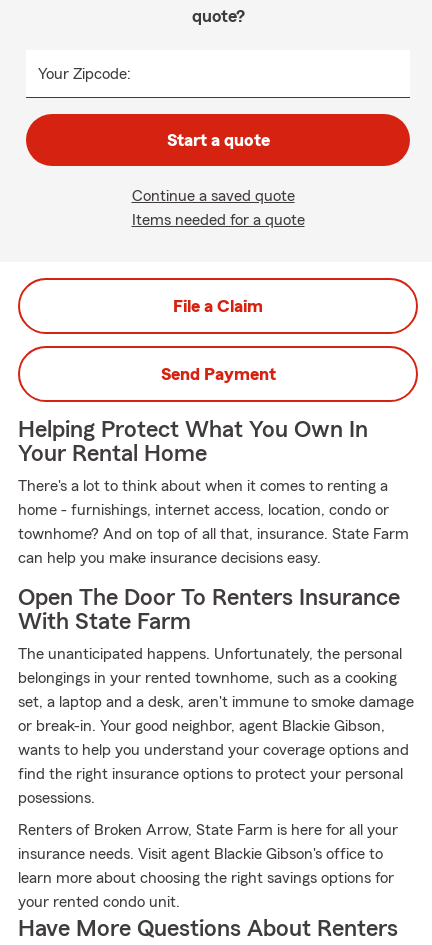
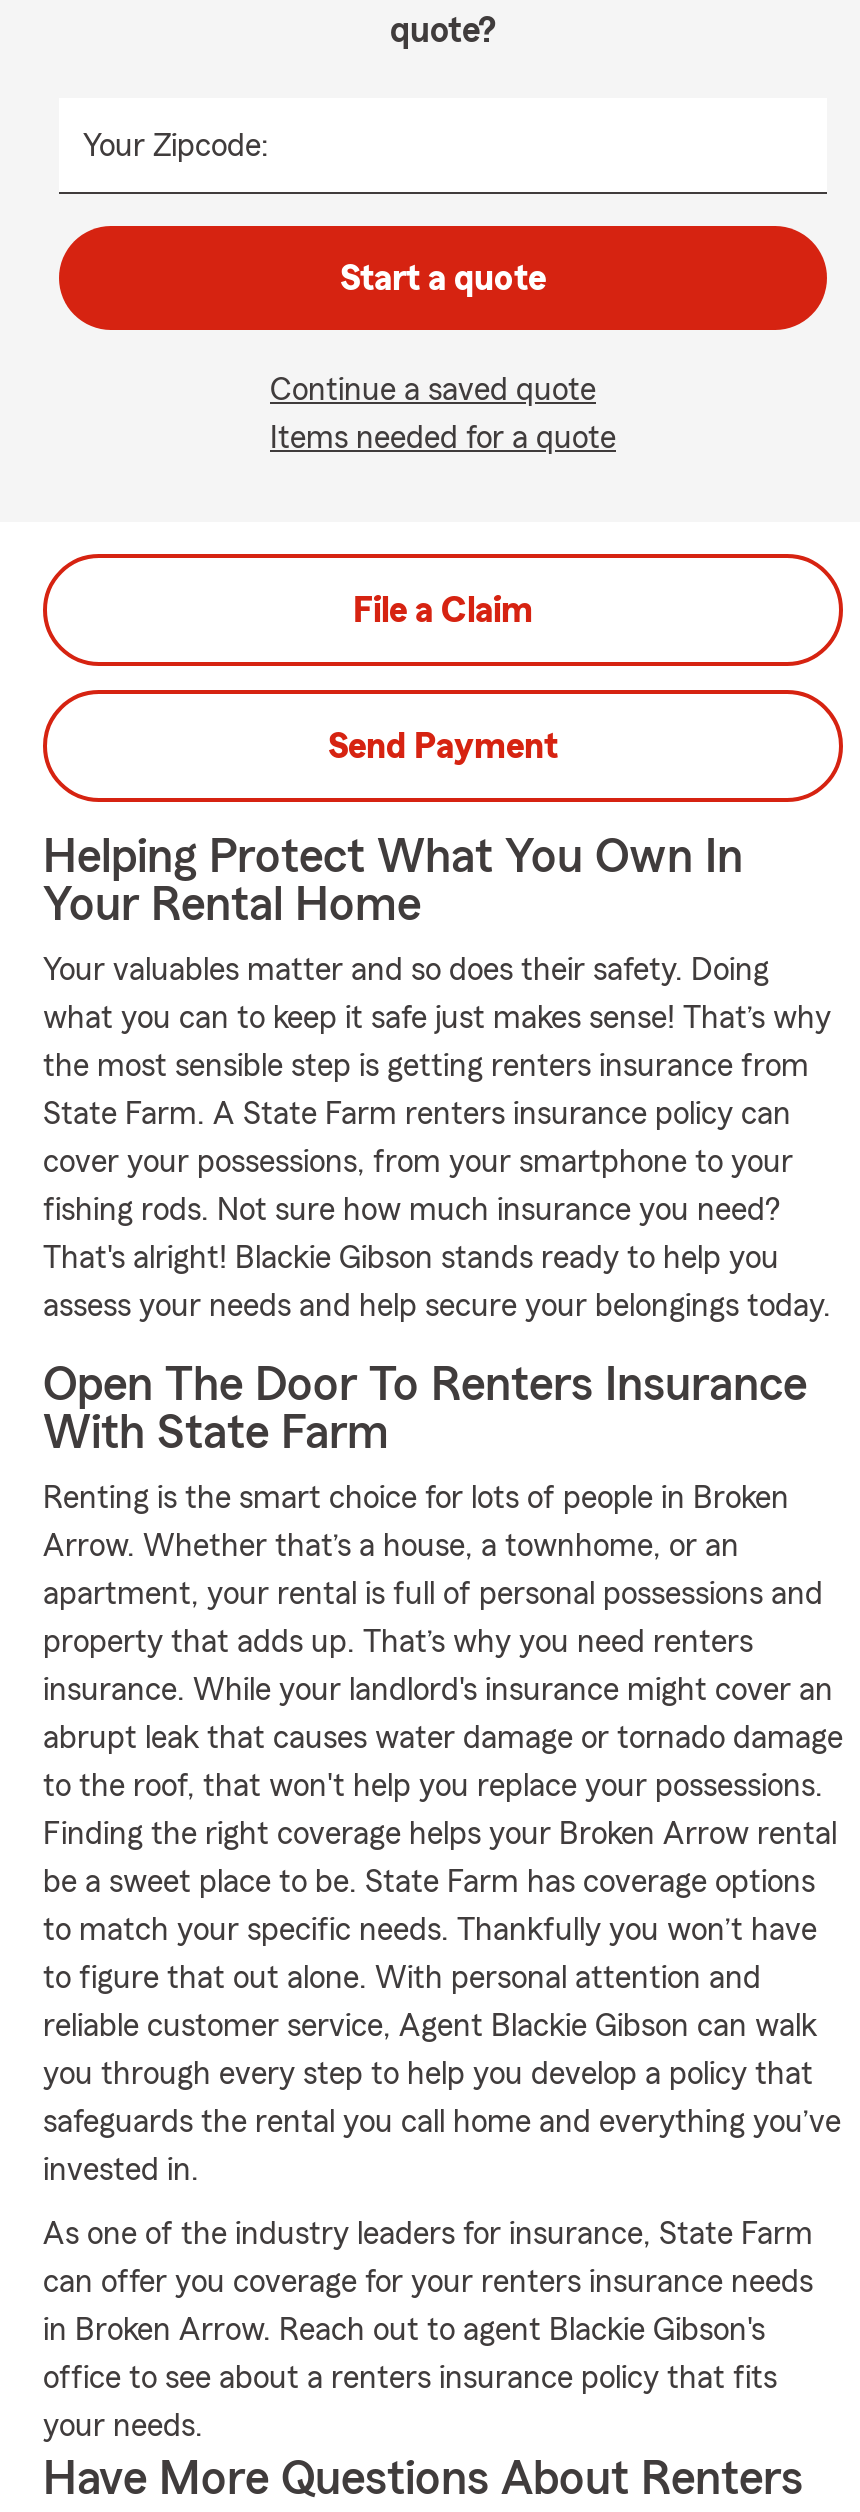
[18,478,409,566] There's a lot to think about when it comes to renting a | home - furnishings, internet access, location, condo or | townhome? And on top of all that, insurance. State Farm | can help you make insurance decisions easy. -> [43,954,831,1322] Your valuables matter and so does their safety. Doing | what you can to keep it safe just makes sense! That’s why | the most sensible step is getting renters insurance from | State Farm. A State Farm renters insurance policy can | cover your possessions, from your smartphone to your | fishing rods. Not sure how much insurance you need? | That's alright! Blackie Gibson stands ready to help you | assess your needs and help secure your belongings today.
[18,646,414,910] The unanticipated happens. Unfortunately, the personal | belongings in your rented townhome, such as a cooking | set, a laptop and a desk, aren't immune to smoke damage | or break-in. Your good neighbor, agent Blackie Gibson, | wants to help you understand your coverage options and | find the right insurance options to protect your personal | posessions. | Renters of Broken Arrow, State Farm is here for all your | insurance needs. Visit agent Blackie Gibson's office to | learn more about choosing the right savings options for | your rented condo unit. -> [43,1482,843,2442] Renting is the smart choice for lots of people in Broken | Arrow. Whether that’s a house, a townhome, or an | apartment, your rental is full of personal possessions and | property that adds up. That’s why you need renters | insurance. While your landlord's insurance might cover an | abrupt leak that causes water damage or tornado damage | to the roof, that won't help you replace your possessions. | Finding the right coverage helps your Broken Arrow rental | be a sweet place to be. State Farm has coverage options | to match your specific needs. Thankfully you won’t have | to figure that out alone. With personal attention and | reliable customer service, Agent Blackie Gibson can walk | you through every step to help you develop a policy that | safeguards the rental you call home and everything you’ve | invested in. | As one of the industry leaders for insurance, State Farm | can offer you coverage for your renters insurance needs | in Broken Arrow. Reach out to agent Blackie Gibson's | office to see about a renters insurance policy that fits | your needs.

